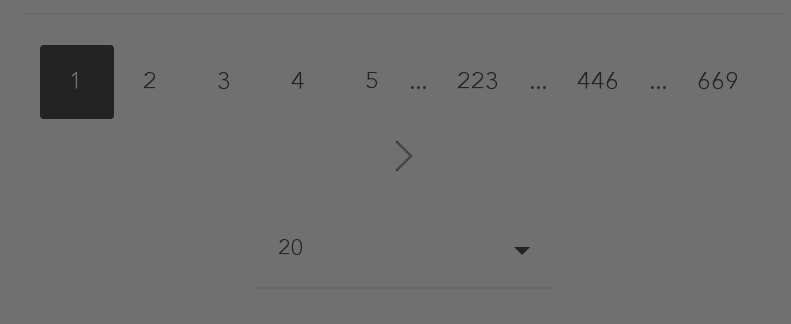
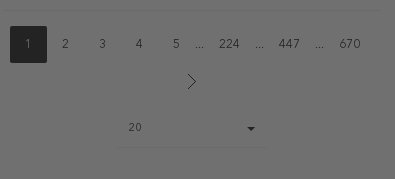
[457,67,499,95] 223 -> [218,37,239,51] 224
[577,67,619,95] 446 -> [278,37,299,51] 447
[697,67,739,95] 669 -> [338,37,359,51] 670

